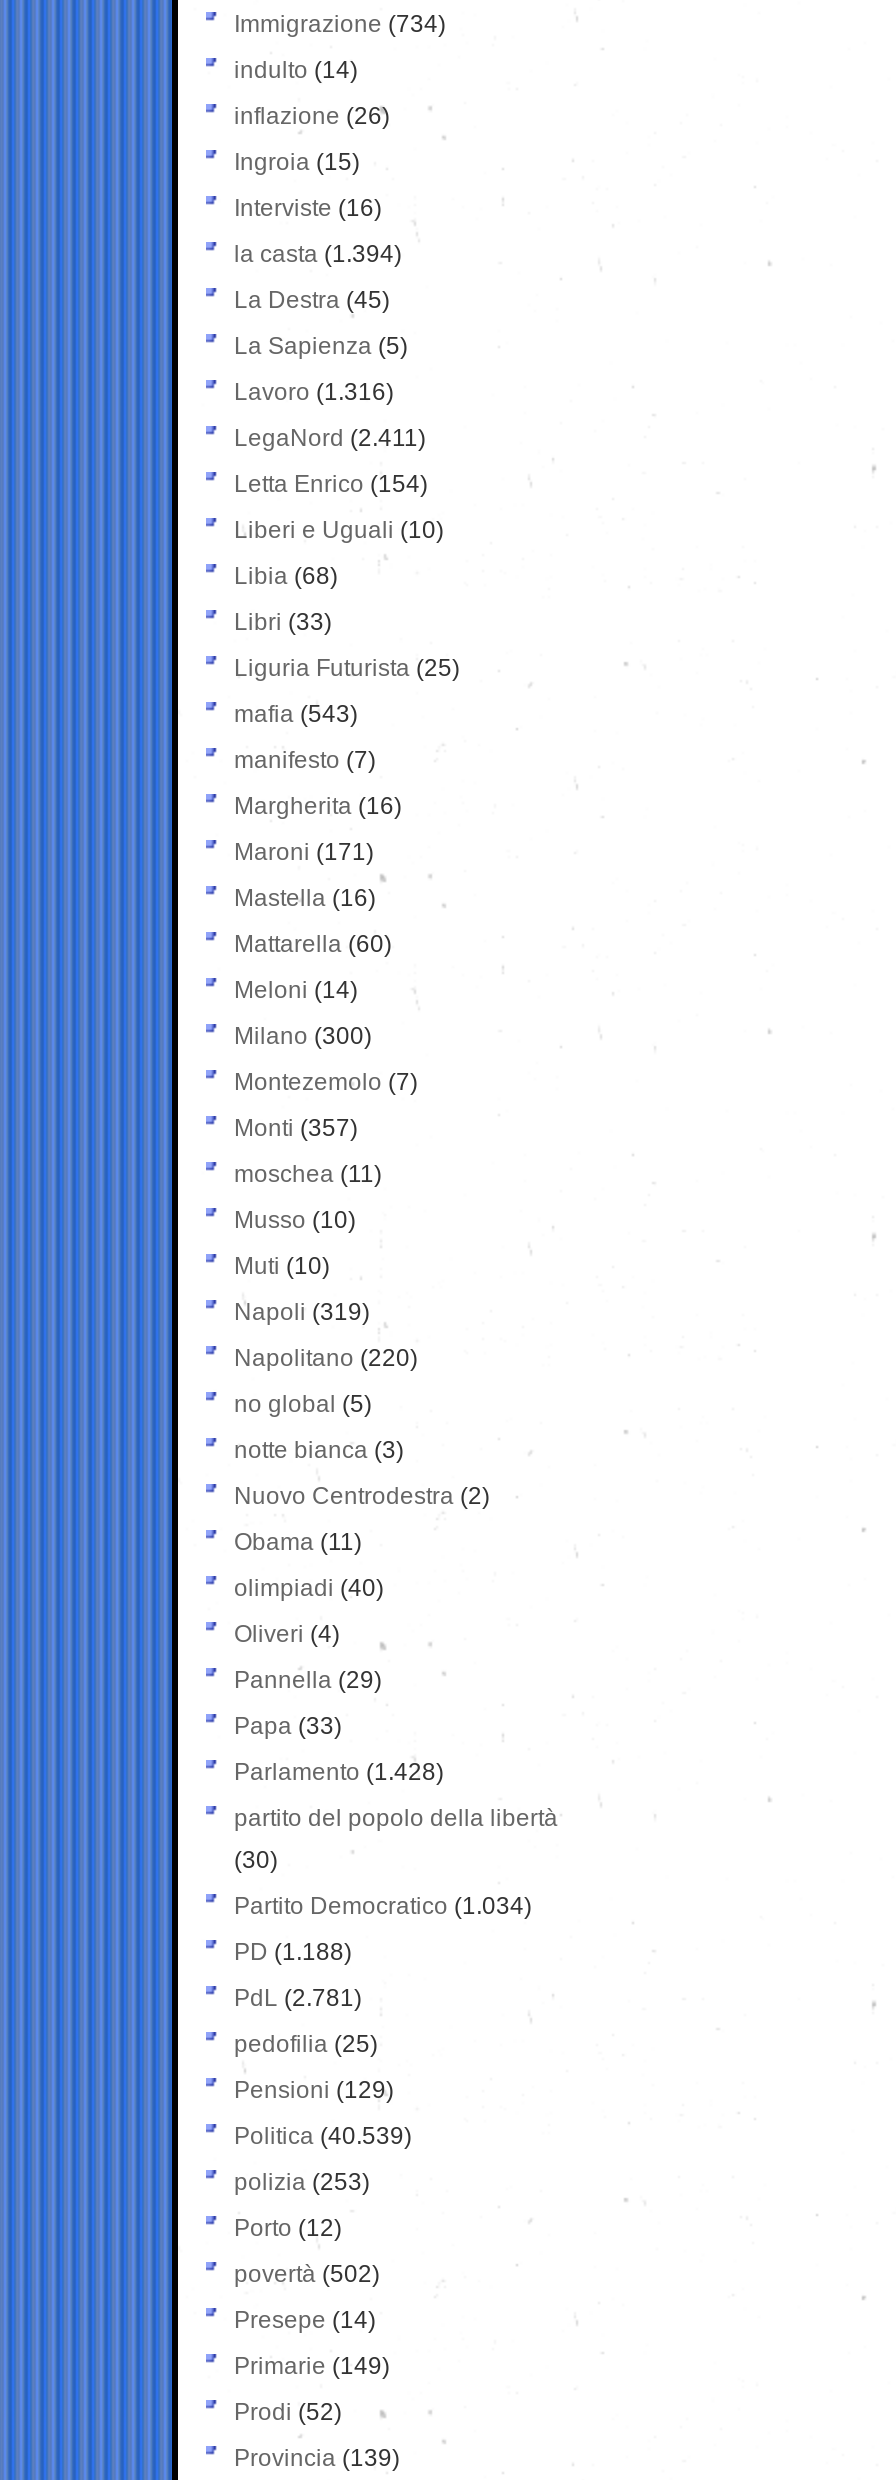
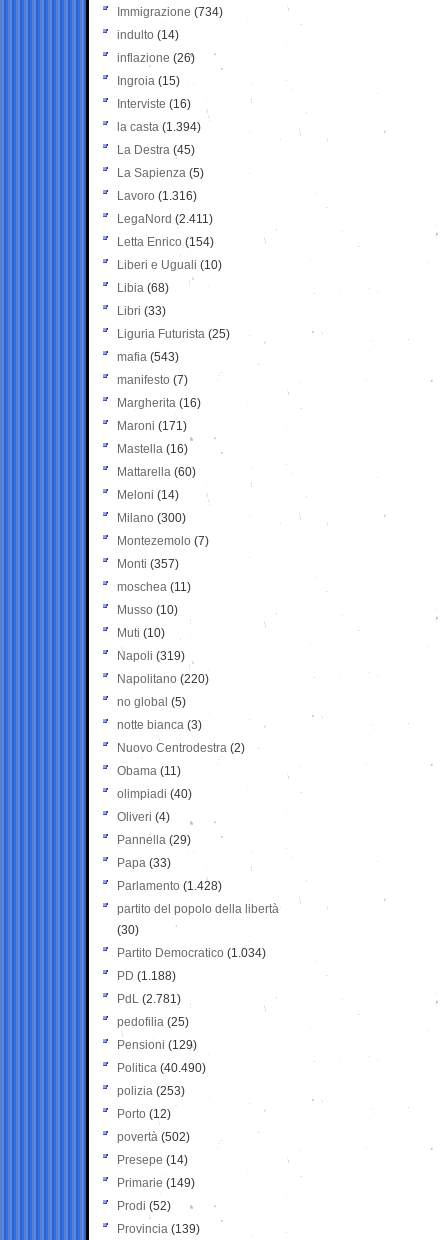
[234,2122,412,2150] Politica (40.539) -> [117,1061,206,1075] Politica (40.490)

